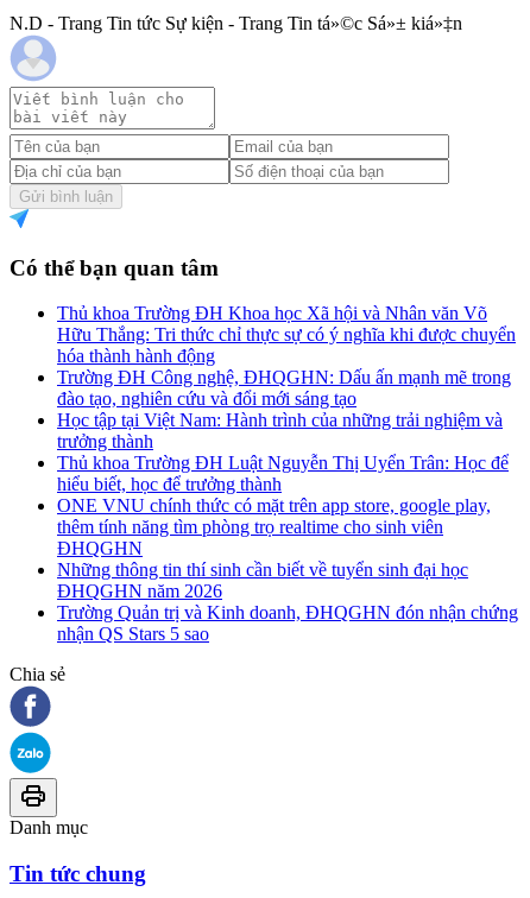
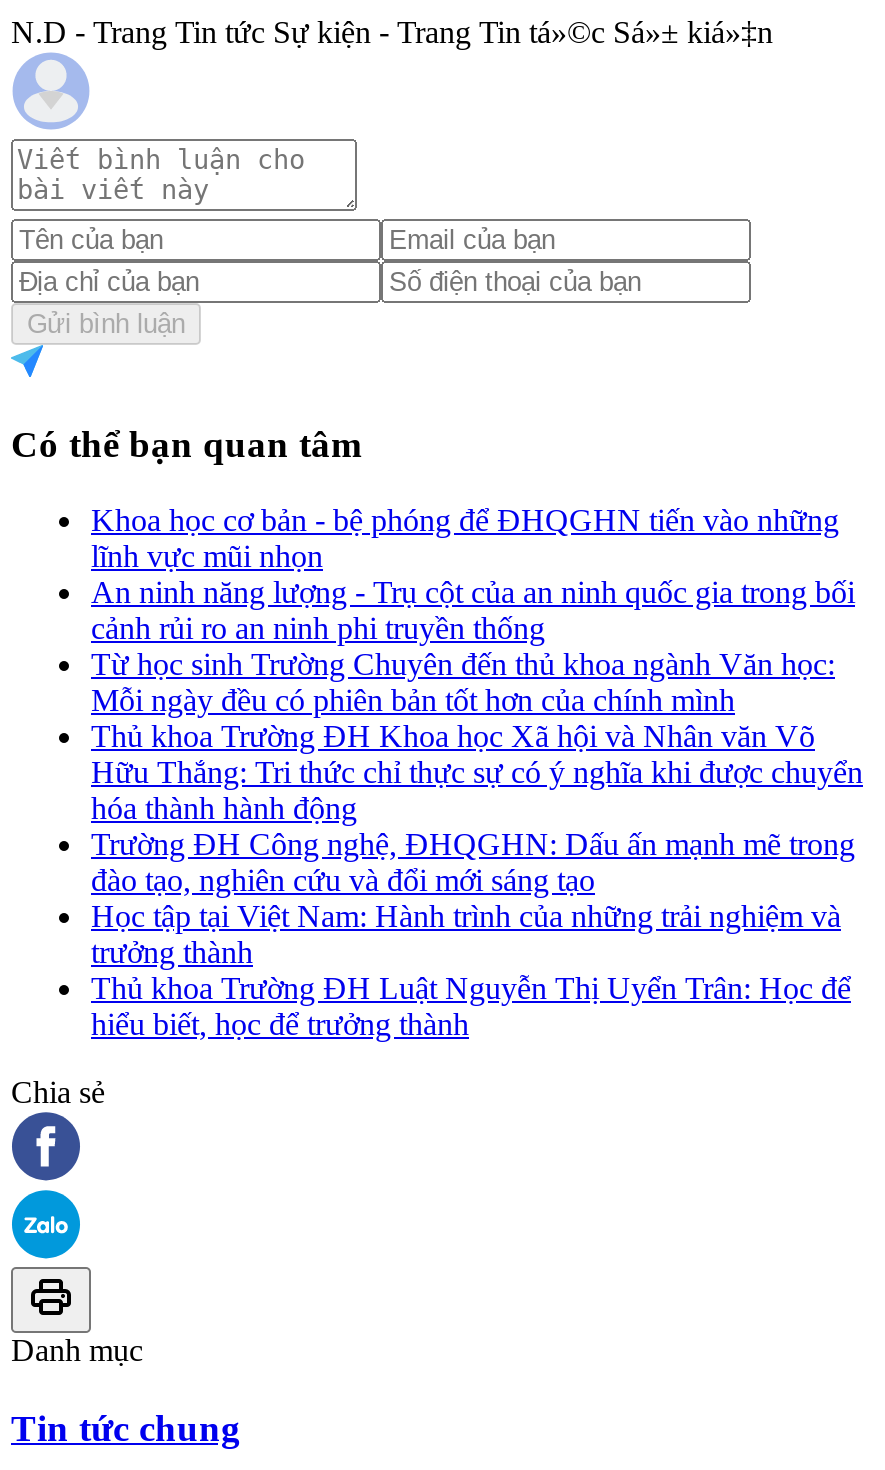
none -> [91,503,855,717] Khoa học cơ bản - bệ phóng để ĐHQGHN tiến vào những | lĩnh vực mũi nhọn | An ninh năng lượng - Trụ cột của an ninh quốc gia trong bối | cảnh rủi ro an ninh phi truyền thống | Từ học sinh Trường Chuyên đến thủ khoa ngành Văn học: | Mỗi ngày đều có phiên bản tốt hơn của chính mình
moved [57,303,516,494] -> [91,719,863,1041]: Thủ khoa Trường ĐH Khoa học Xã hội và Nhân văn Võ | Hữu Thắng: Tri thức chỉ thực sự có ý nghĩa khi được chuyển | hóa thành hành động | ... | Thủ khoa Trường ĐH Luật Nguyễn Thị Uyển Trân: Học để | hiểu biết, học để trưởng thành
[57,496,518,644] ONE VNU chính thức có mặt trên app store, google play, | thêm tính năng tìm phòng trọ realtime cho sinh viên | ĐHQGHN | Những thông tin thí sinh cần biết về tuyển sinh đại học | ĐHQGHN năm 2026 | Trường Quản trị và Kinh doanh, ĐHQGHN đón nhận chứng | nhận QS Stars 5 sao -> none

